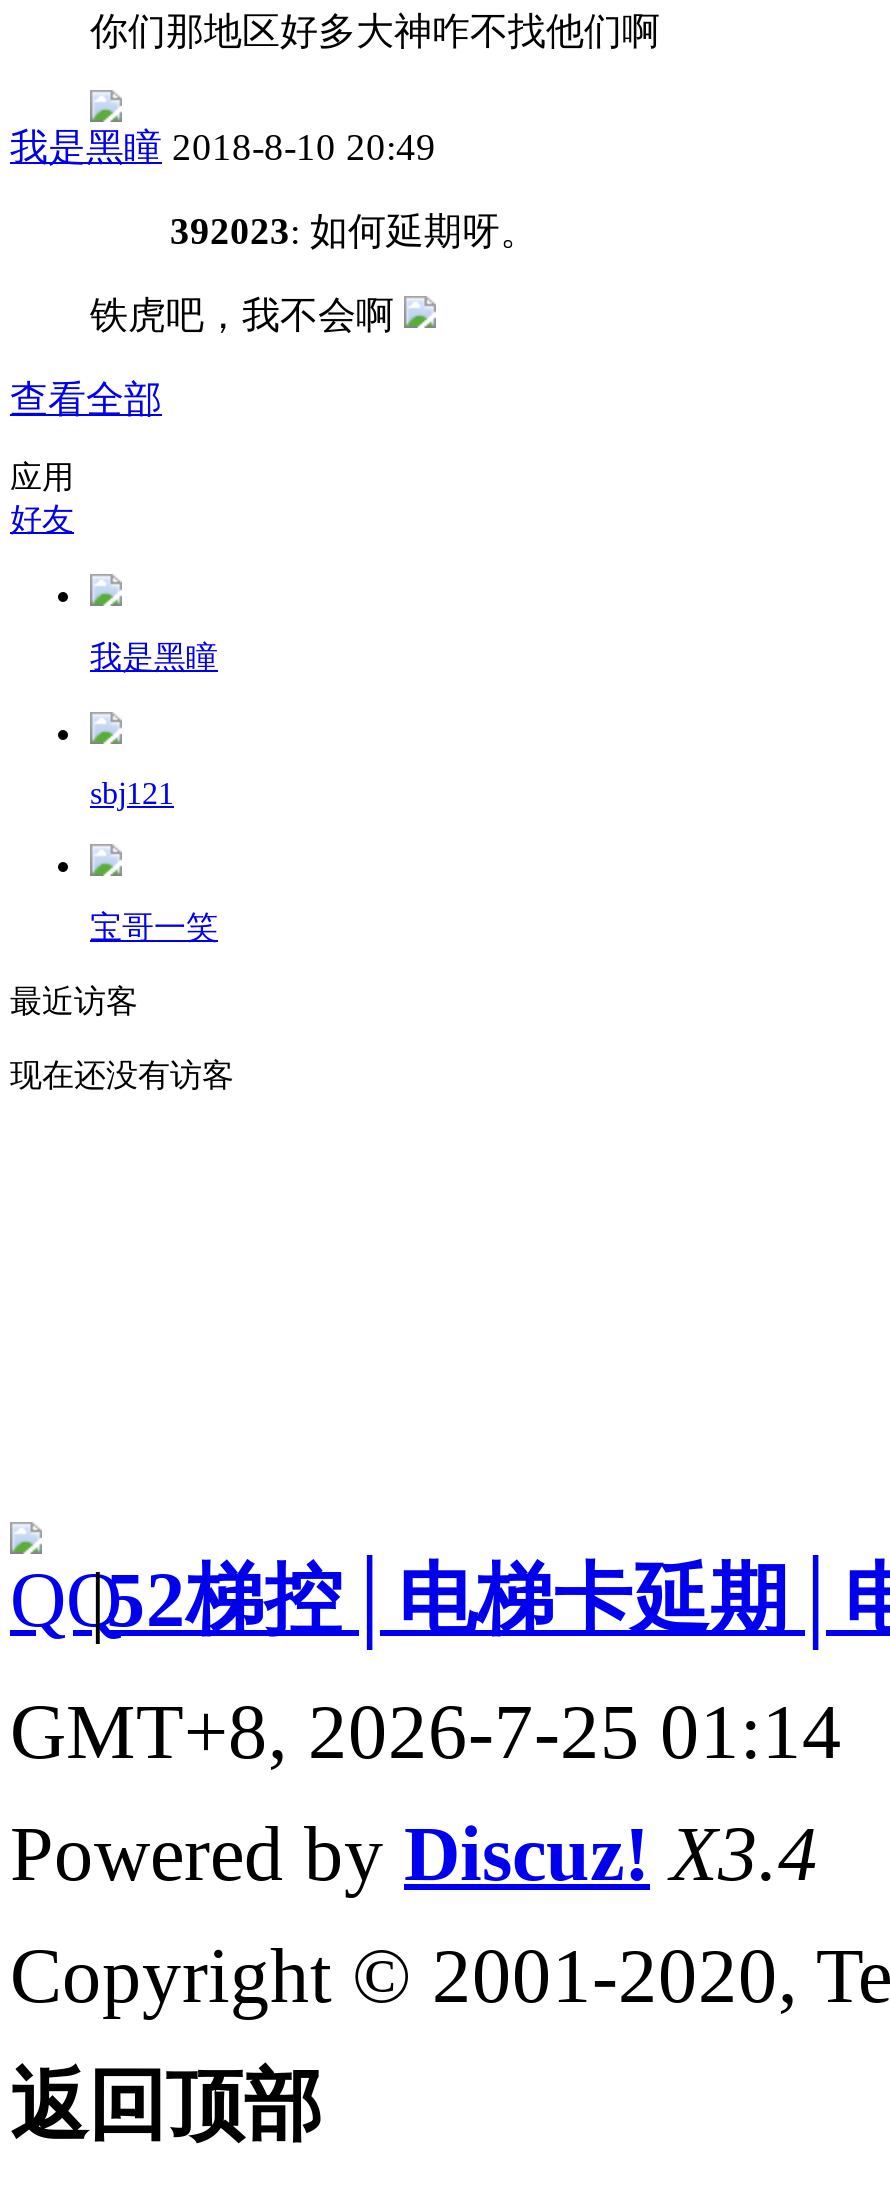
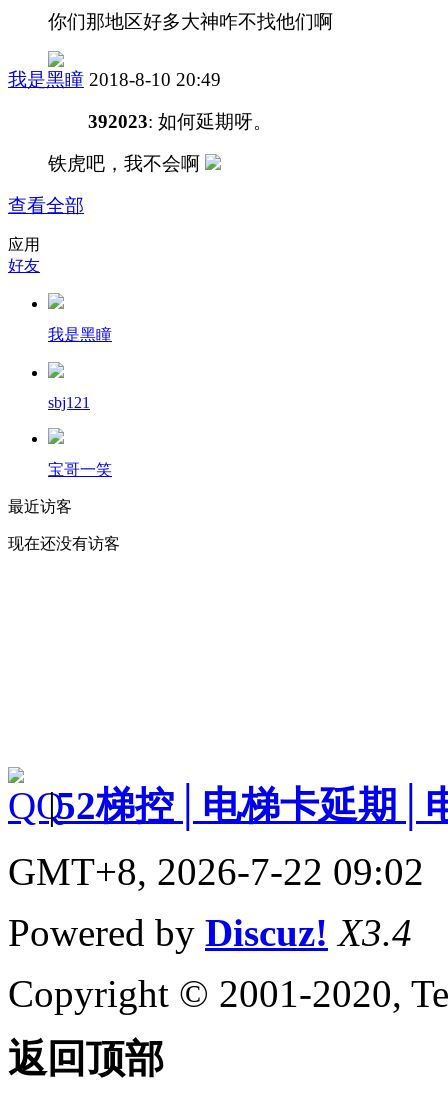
[10,1687,842,1773] GMT+8, 2026-7-25 01:14 -> [8,850,424,893] GMT+8, 2026-7-22 09:02

